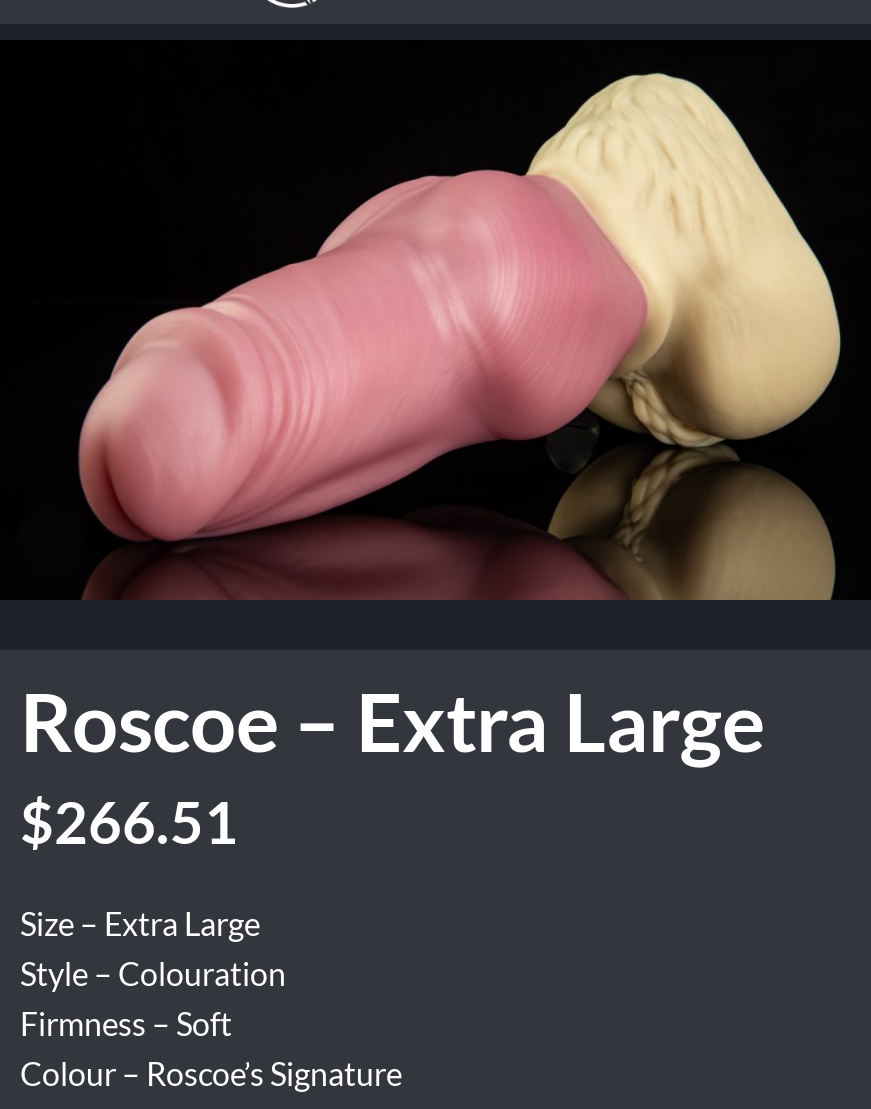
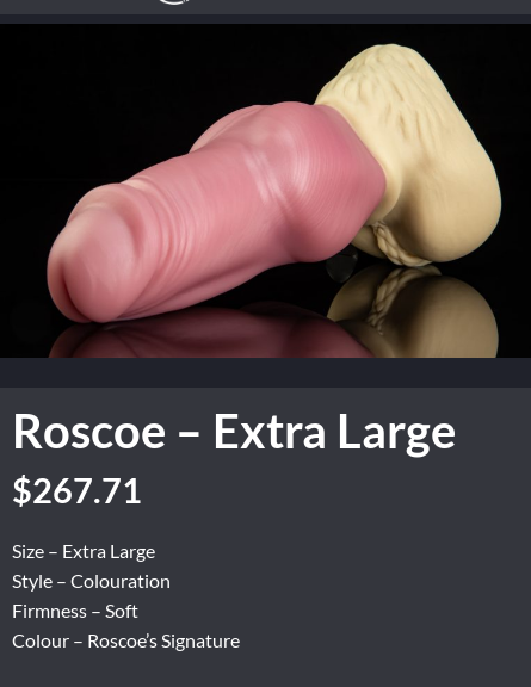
[20,788,238,856] $266.51 -> [12,470,142,511] $267.71

